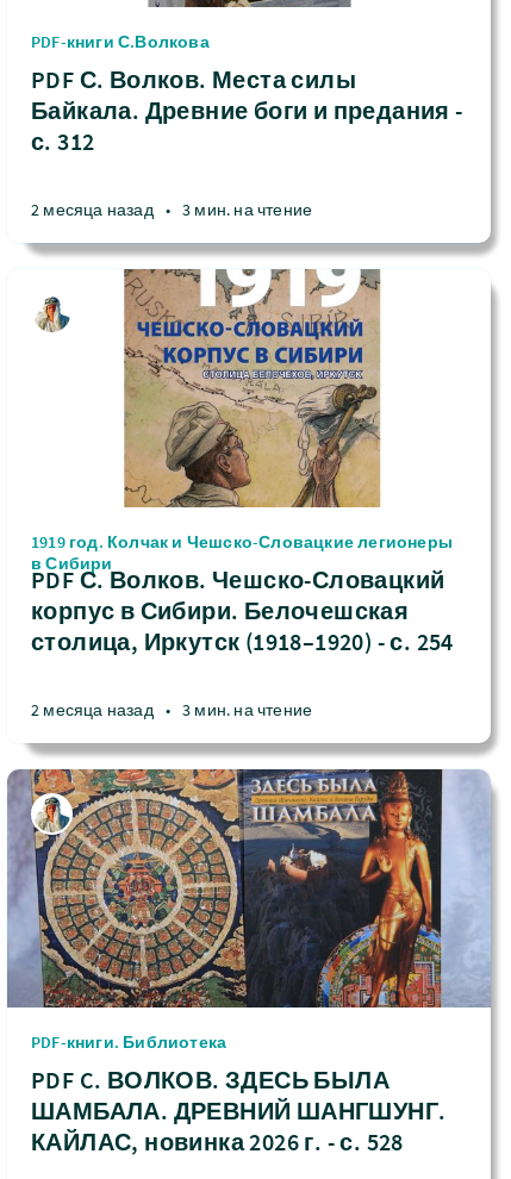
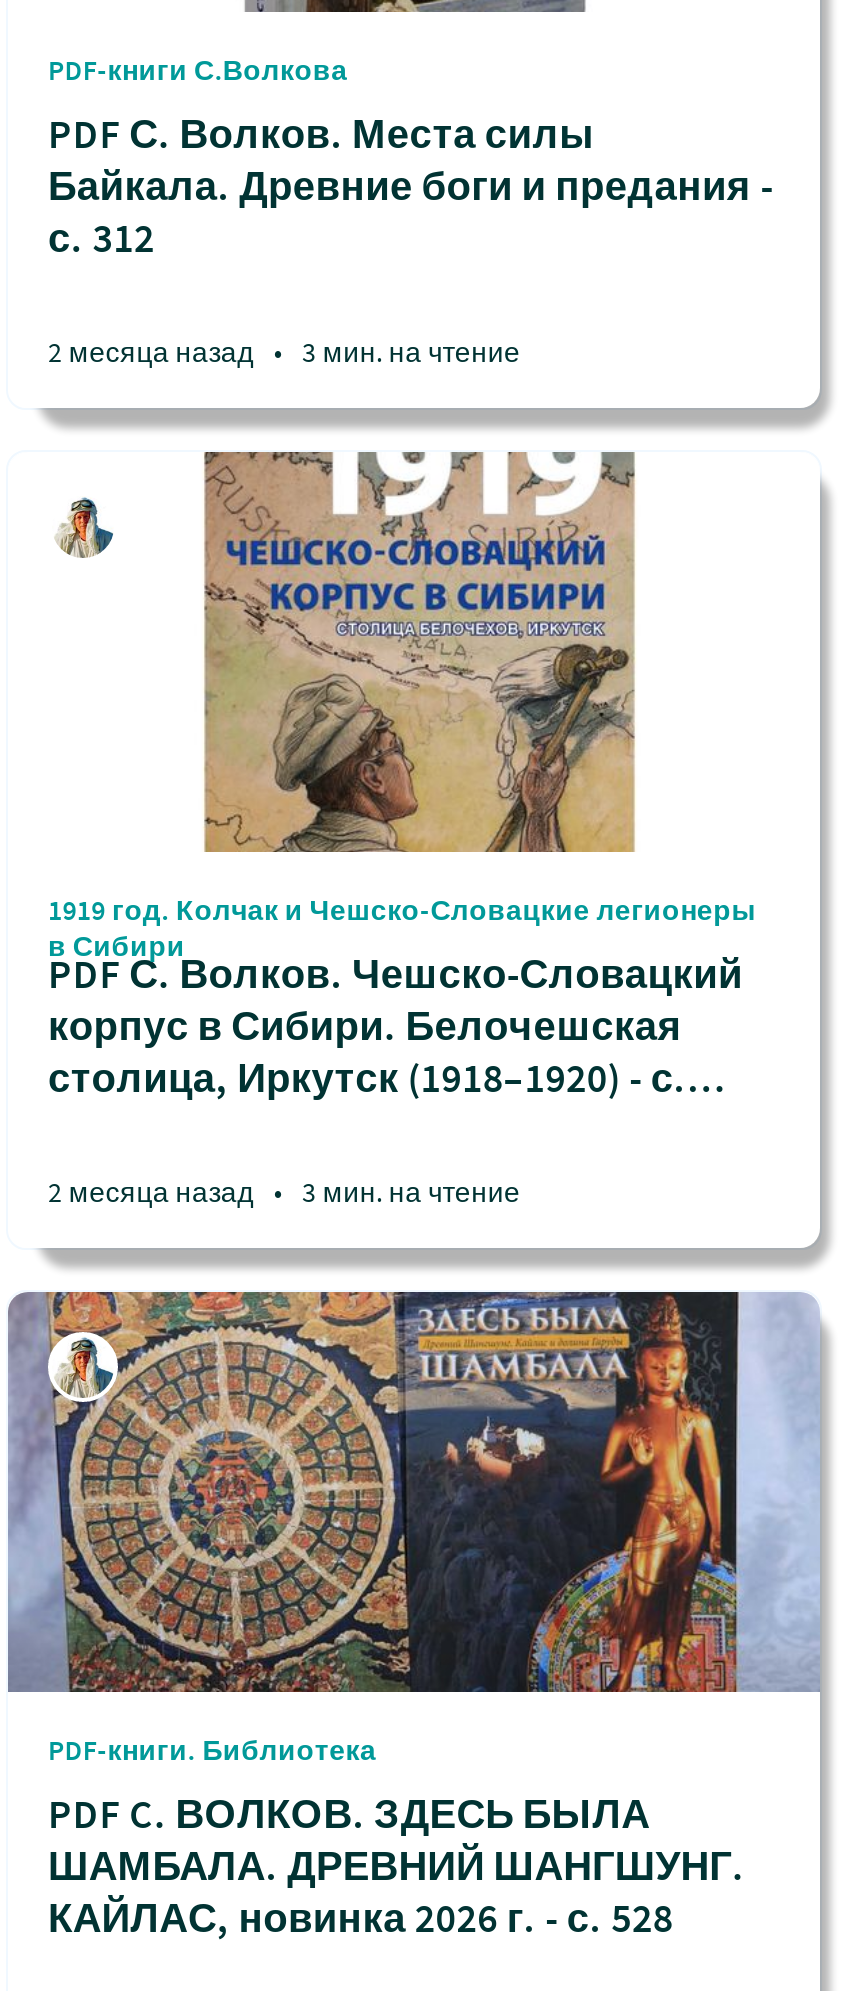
[31,626,454,656] столица, Иркутск (1918–1920) - с. 254 -> [48,1052,725,1102] столица, Иркутск (1918–1920) - с.…

